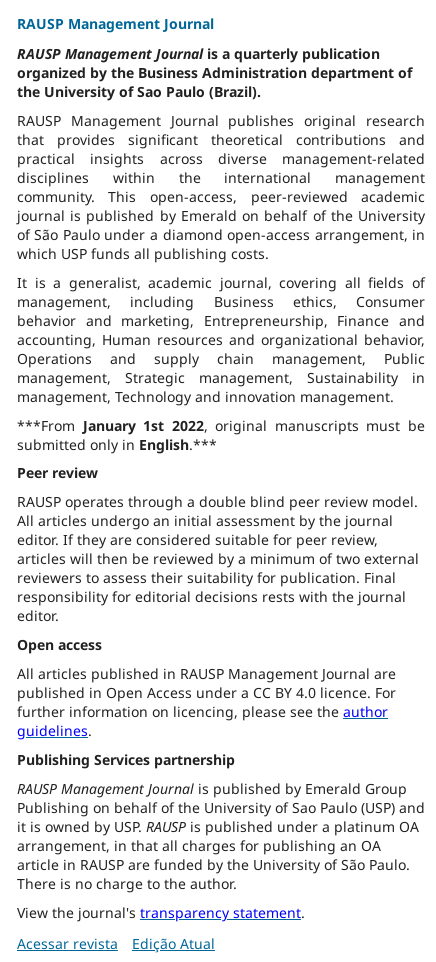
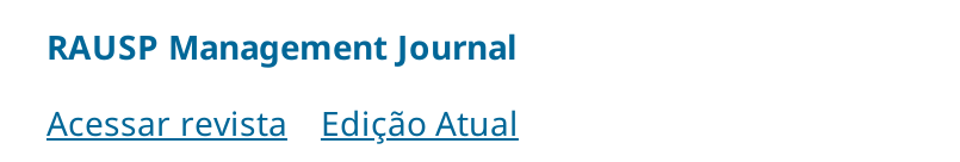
[17,43,425,922] RAUSP Management Journal is a quarterly publication | organized by the Business Administration department of | the University of Sao Paulo (Brazil). | RAUSP Management Journal publishes original research | that provides significant theoretical contributions and | practical insights across diverse management-related | disciplines within the international management | community. This open-access, peer-reviewed academic | journal is published by Emerald on behalf of the University | of São Paulo under a diamond open-access arrangement, in | which USP funds all publishing costs. | It is a generalist, academic journal, covering all fields of | management, including Business ethics, Consumer | behavior and marketing, Entrepreneurship, Finance and | accounting, Human resources and organizational behavior, | Operations and supply chain management, Public | management, Strategic management, Sustainability in | management, Technology and innovation management. | ***From January 1st 2022, original manuscripts must be | submitted only in English.*** | Peer review | RAUSP operates through a double blind peer review model. | All articles undergo an initial assessment by the journal | editor. If they are considered suitable for peer review, | articles will then be reviewed by a minimum of two external | reviewers to assess their suitability for publication. Final | responsibility for editorial decisions rests with the journal | editor. | Open access | All articles published in RAUSP Management Journal are | published in Open Access under a CC BY 4.0 licence. For | further information on licencing, please see the author | guidelines. | Publishing Services partnership | RAUSP Management Journal is published by Emerald Group | Publishing on behalf of the University of Sao Paulo (USP) and | it is owned by USP. RAUSP is published under a platinum OA | arrangement, in that all charges for publishing an OA | article in RAUSP are funded by the University of São Paulo. | There is no charge to the author. | View the journal's transparency statement. -> none

